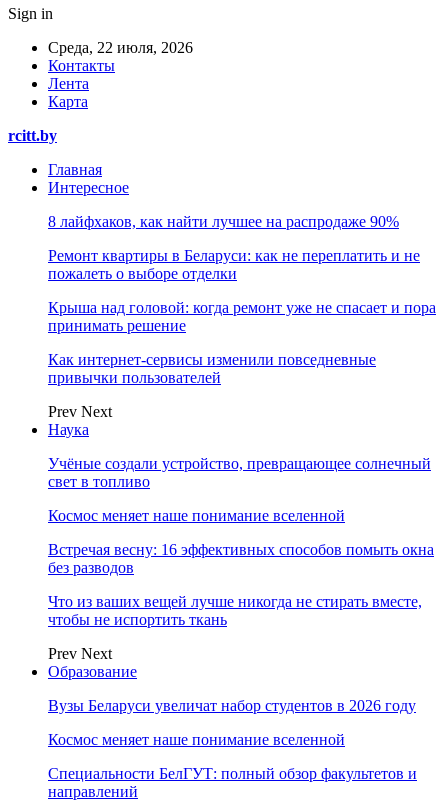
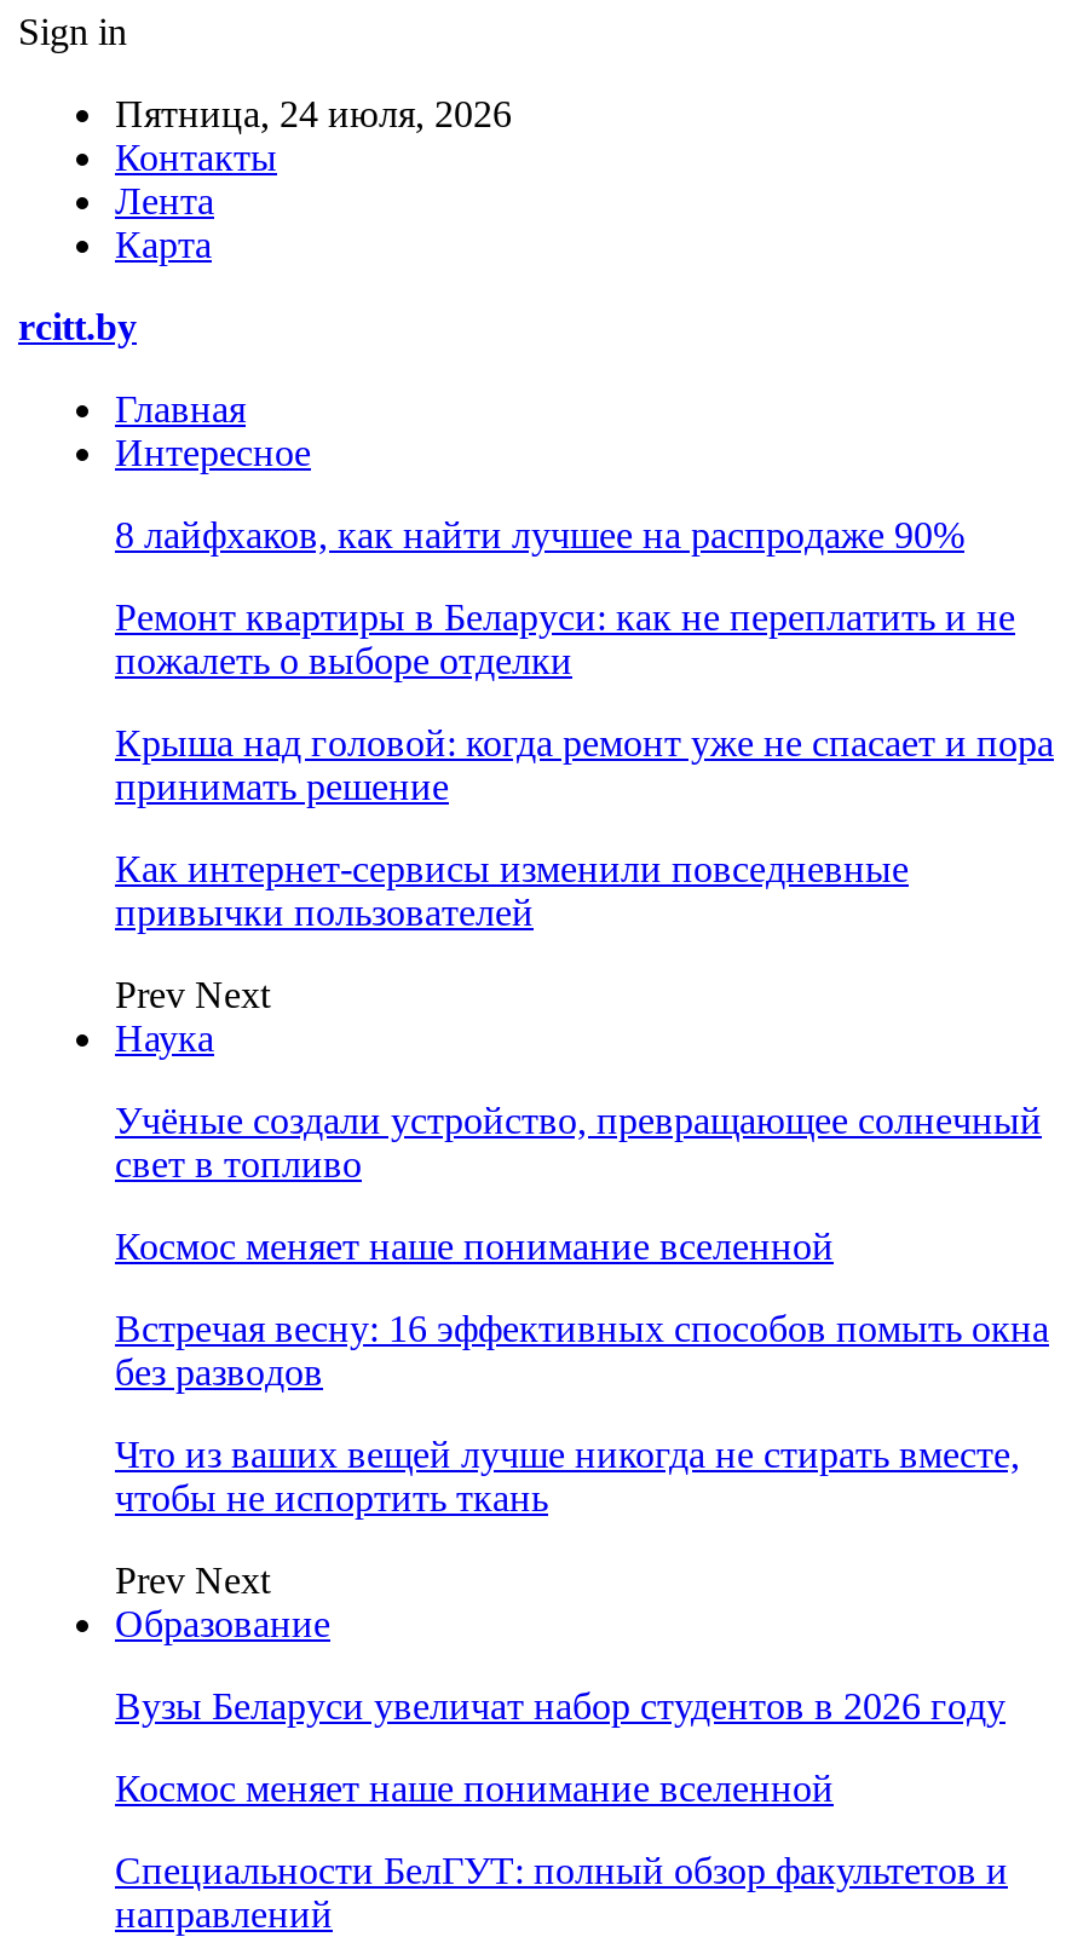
[48,39,193,56] Среда, 22 июля, 2026 -> [115,93,512,134] Пятница, 24 июля, 2026

